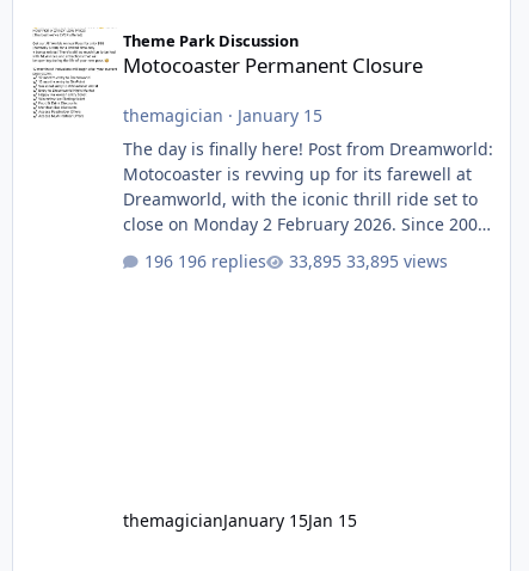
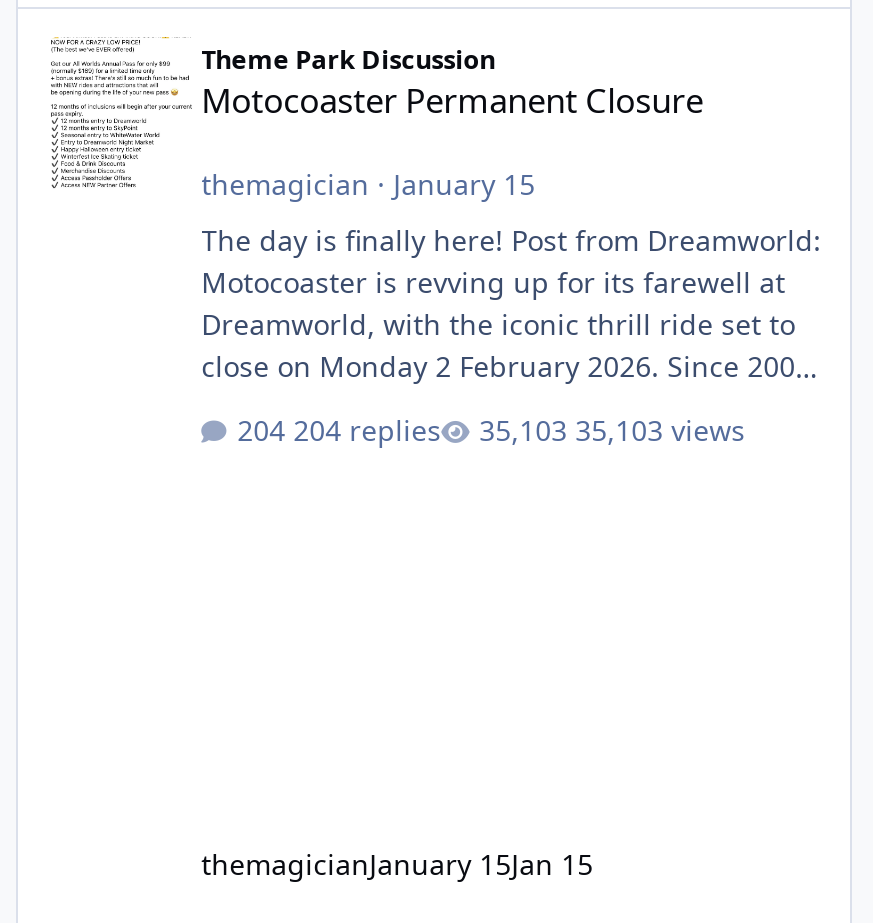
[177,250,266,273] 196 replies -> [293,411,441,449] 204 replies
[346,250,447,273] 33,895 views -> [575,411,745,449] 35,103 views

